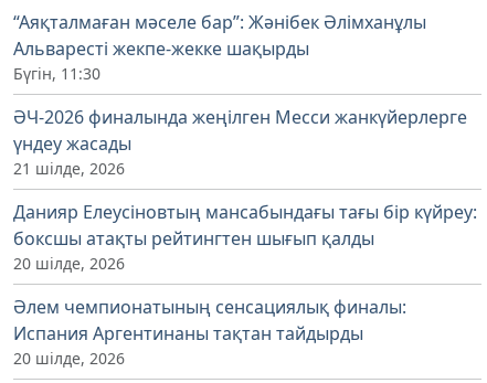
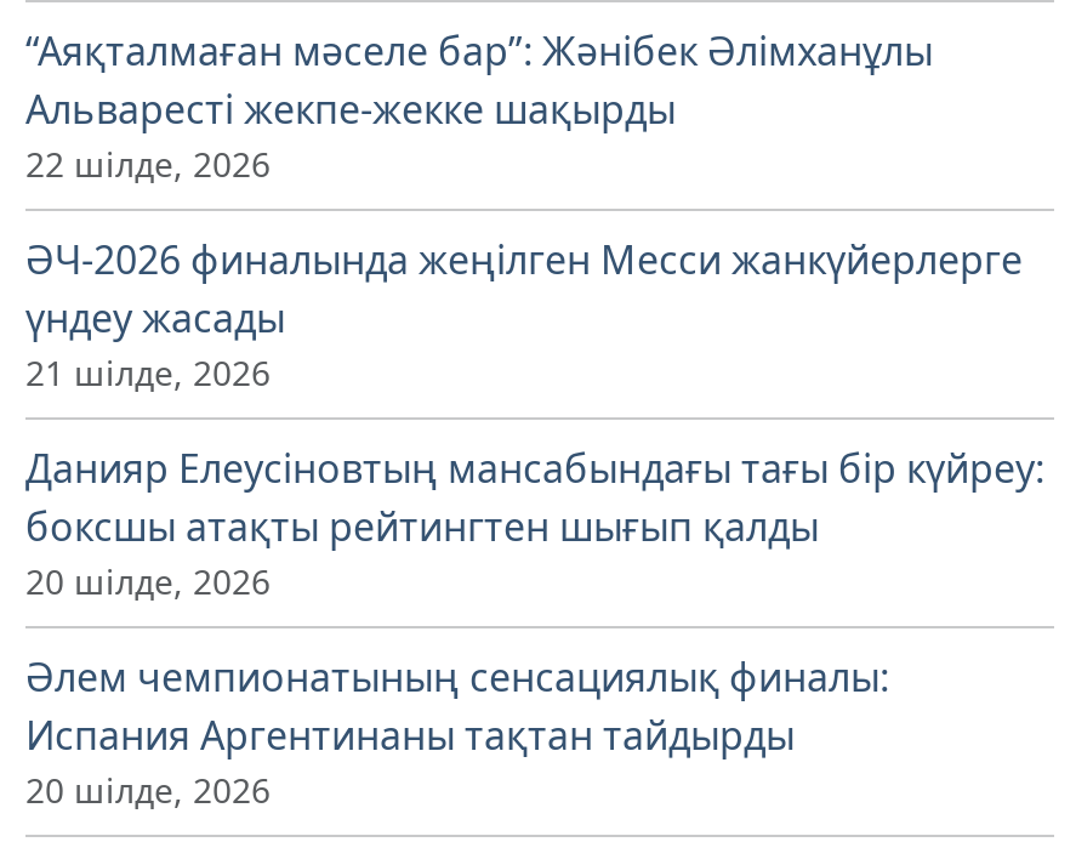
[13,62,100,83] Бүгін, 11:30 -> [25,140,271,186] 22 шілде, 2026

